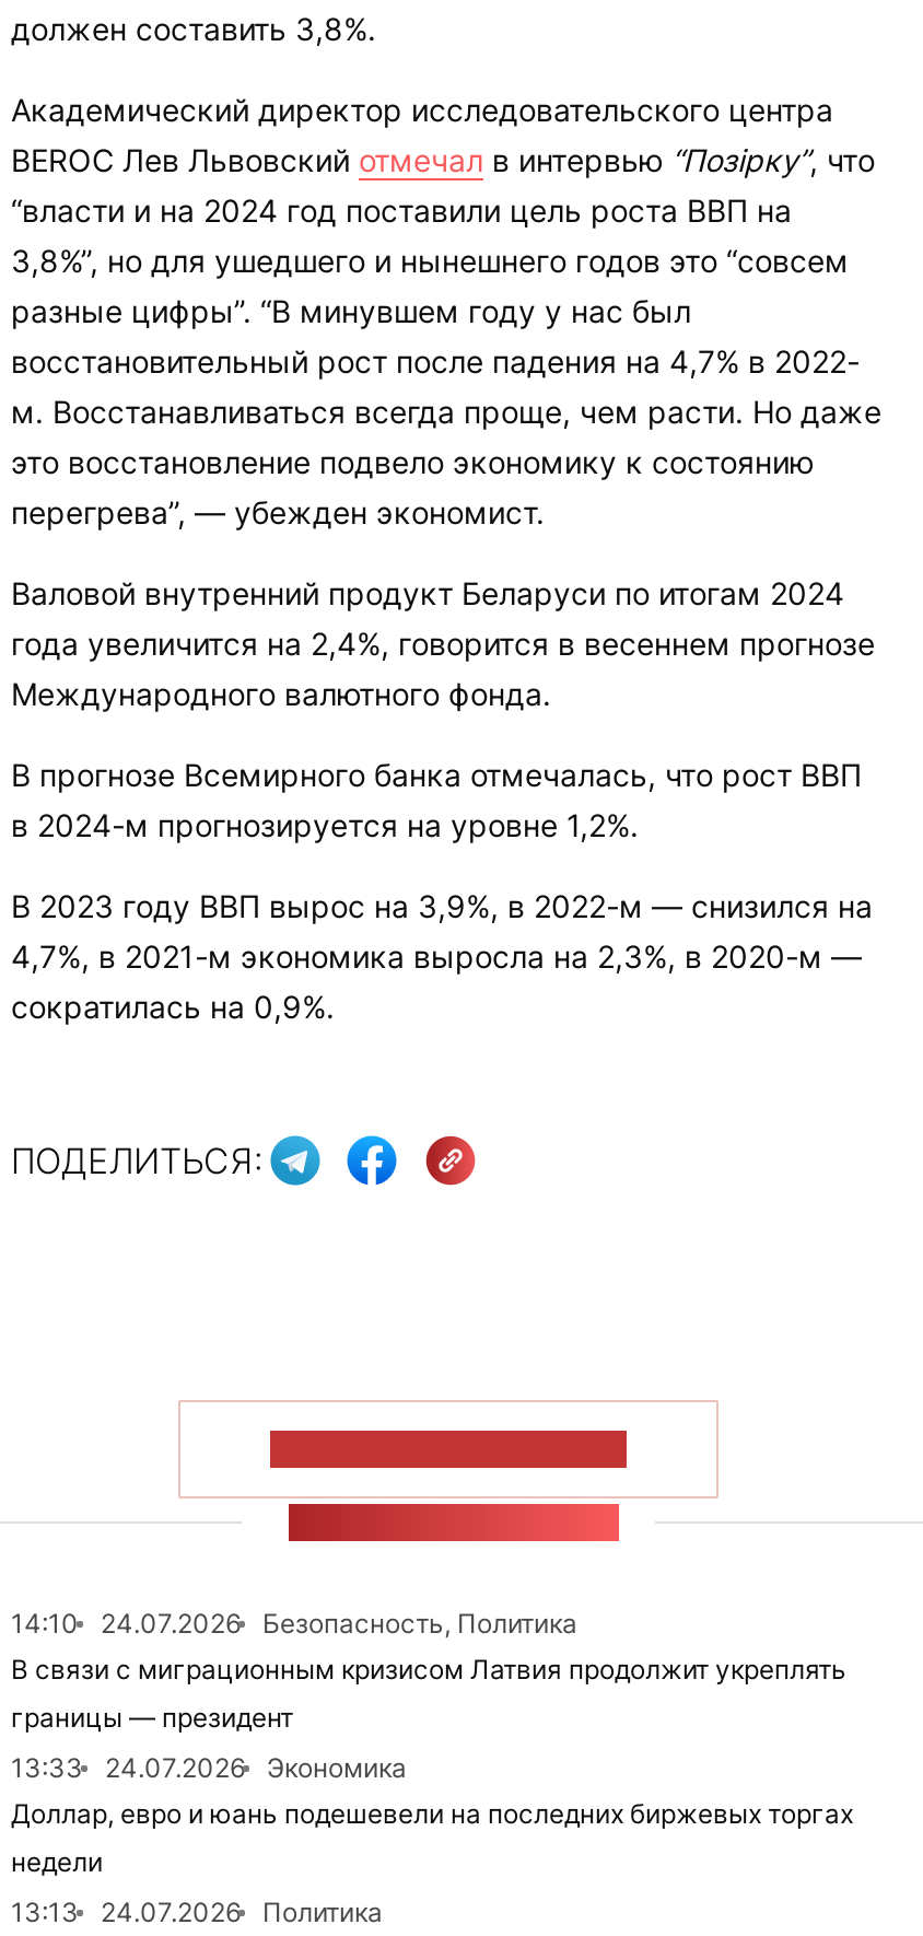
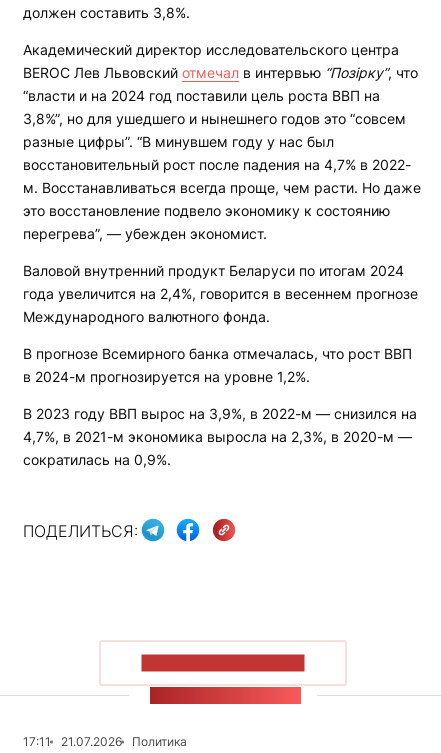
[11,1606,853,1927] 14:10 | 24.07.2026 | Безопасность, Политика | В связи с миграционным кризисом Латвия продолжит укреплять | границы — президент | 13:33 | 24.07.2026 | Экономика | Доллар, евро и юань подешевели на последних биржевых торгах | недели | 13:13 | 24.07.2026 -> [23,734,122,749] 17:11 | 21.07.2026

